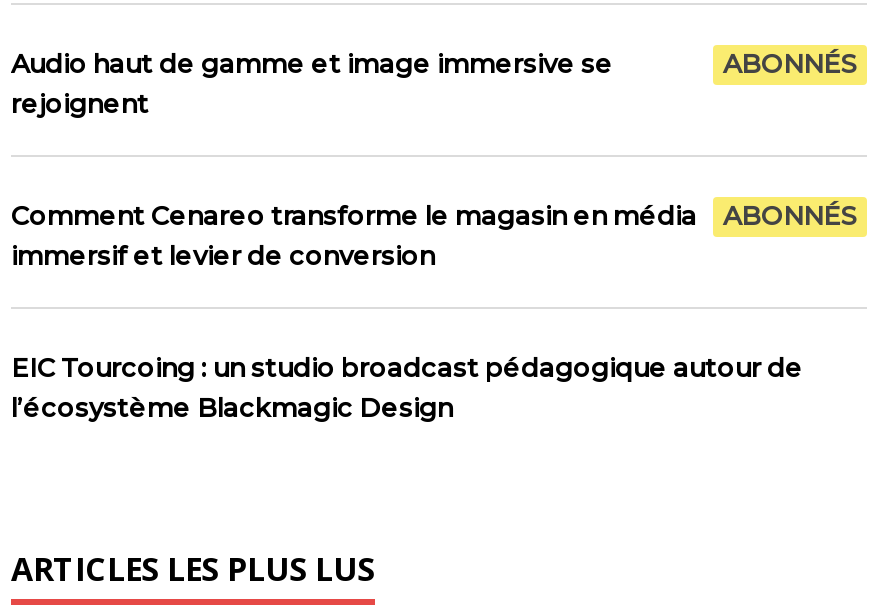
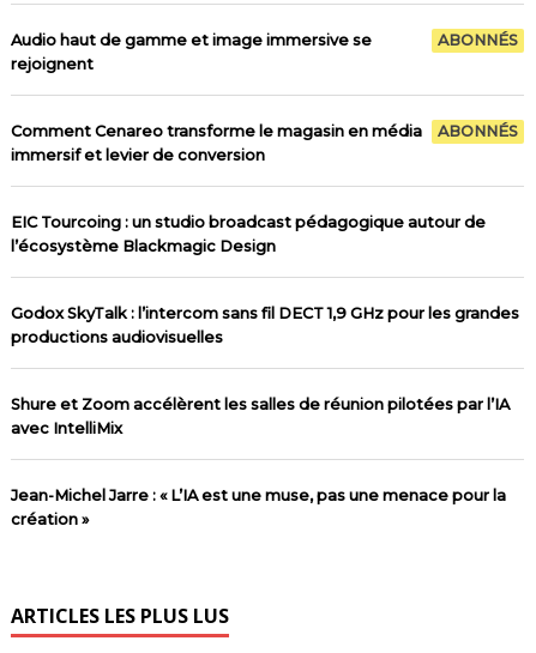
none -> [11,304,519,346] Godox SkyTalk : l’intercom sans fil DECT 1,9 GHz pour les grandes | productions audiovisuelles
none -> [11,395,510,437] Shure et Zoom accélèrent les salles de réunion pilotées par l’IA | avec IntelliMix
none -> [11,486,506,528] Jean-Michel Jarre : « L’IA est une muse, pas une menace pour la | création »

